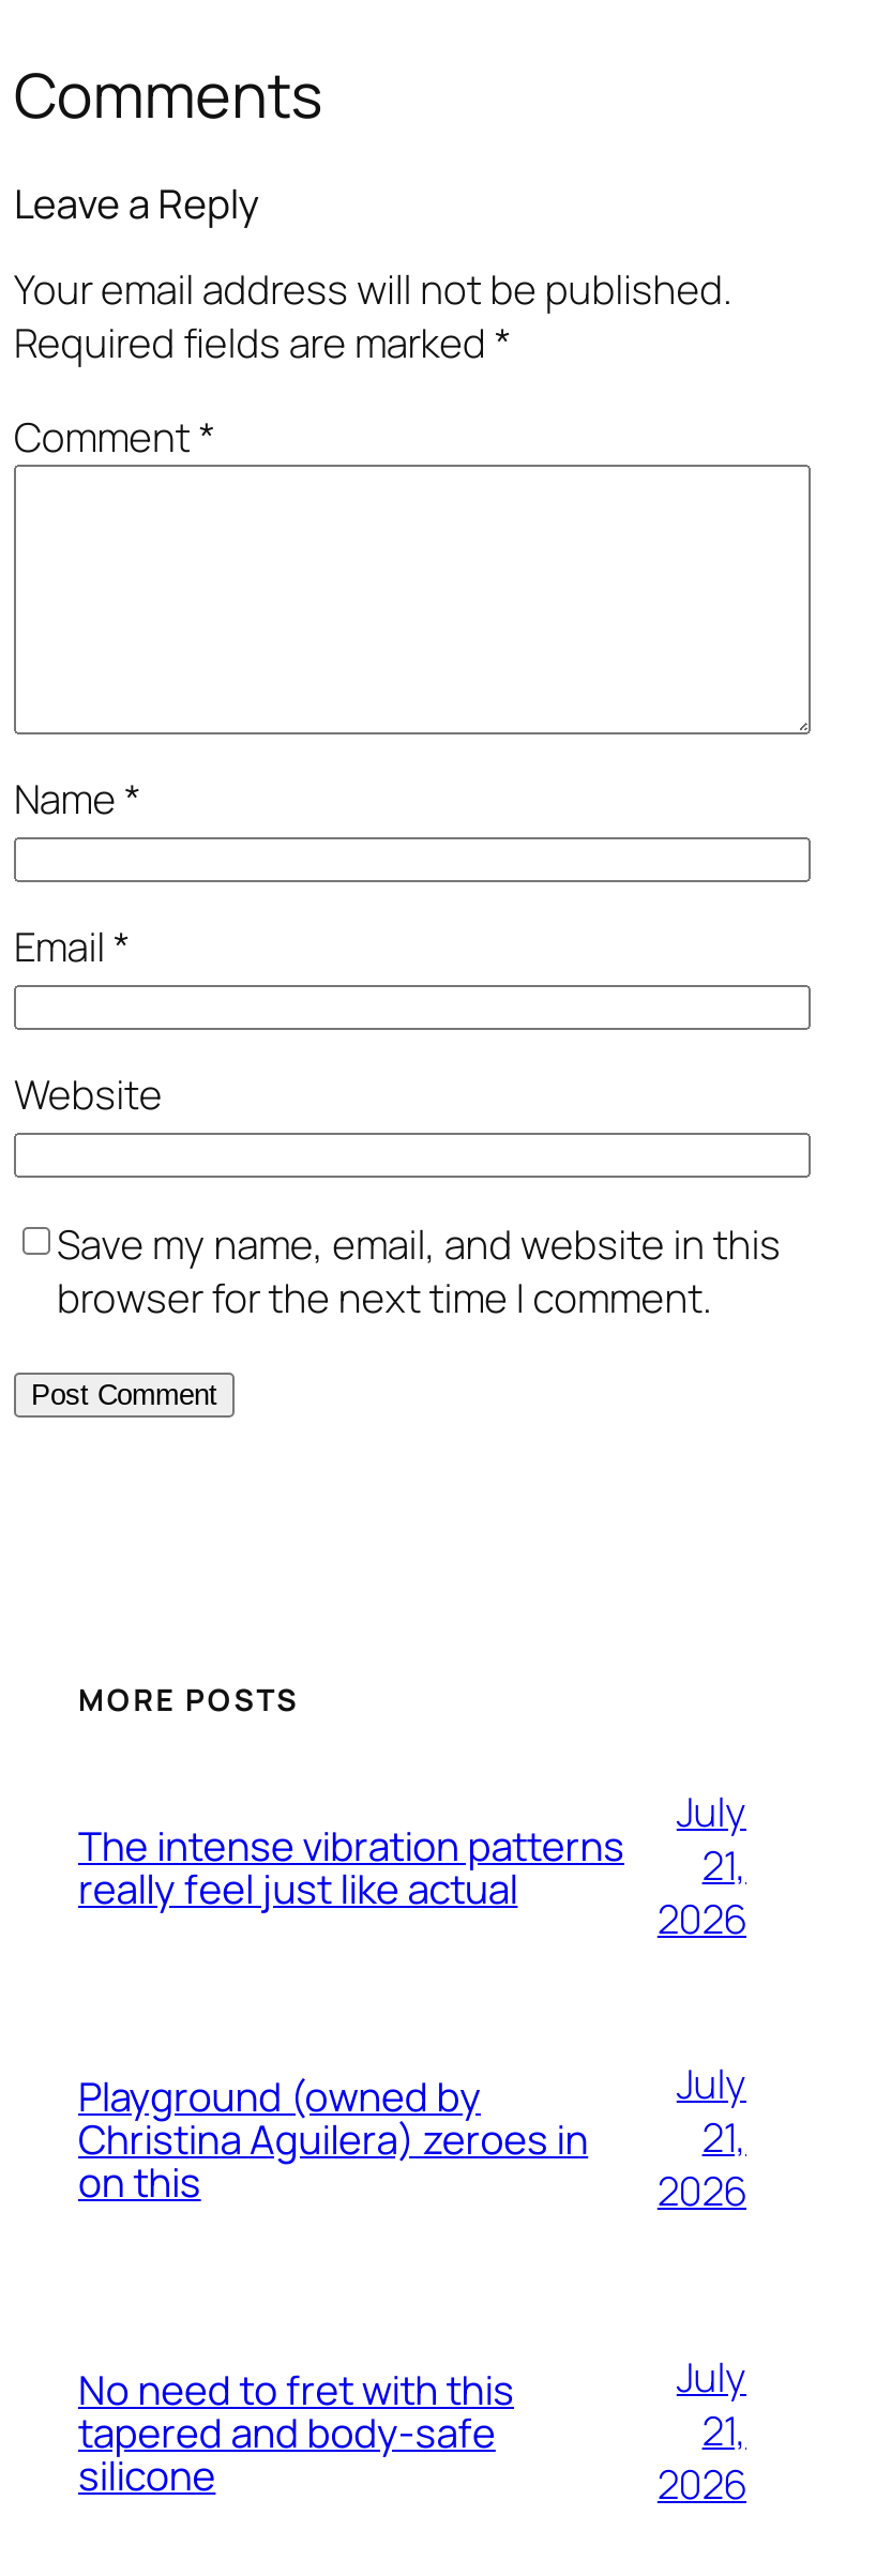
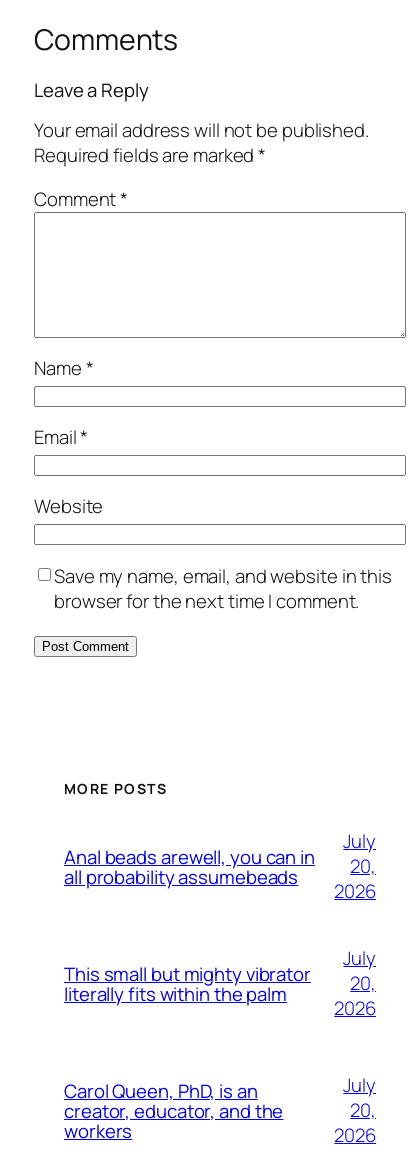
[78,1817,624,1915] The intense vibration patterns | really feel just like actual -> [64,843,315,889] Anal beads arewell, you can in | all probability assumebeads
[702,1837,746,1893] 21, -> [350,853,376,879] 20,
[78,2067,588,2209] Playground (owned by | Christina Aguilera) zeroes in | on this -> [64,960,311,1006] This small but mighty vibrator | literally fits within the palm
[702,2109,746,2165] 21, -> [350,970,376,996] 20,
[78,2361,514,2502] No need to fret with this | tapered and body-safe | silicone -> [64,1077,283,1143] Carol Queen, PhD, is an | creator, educator, and the | workers
[702,2403,746,2458] 21, -> [350,1097,376,1123] 20,

